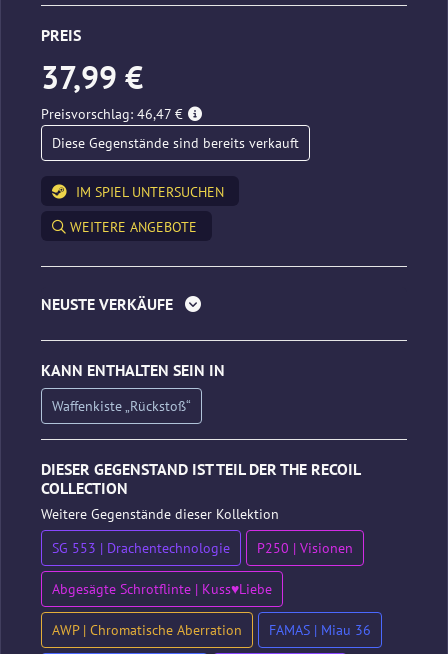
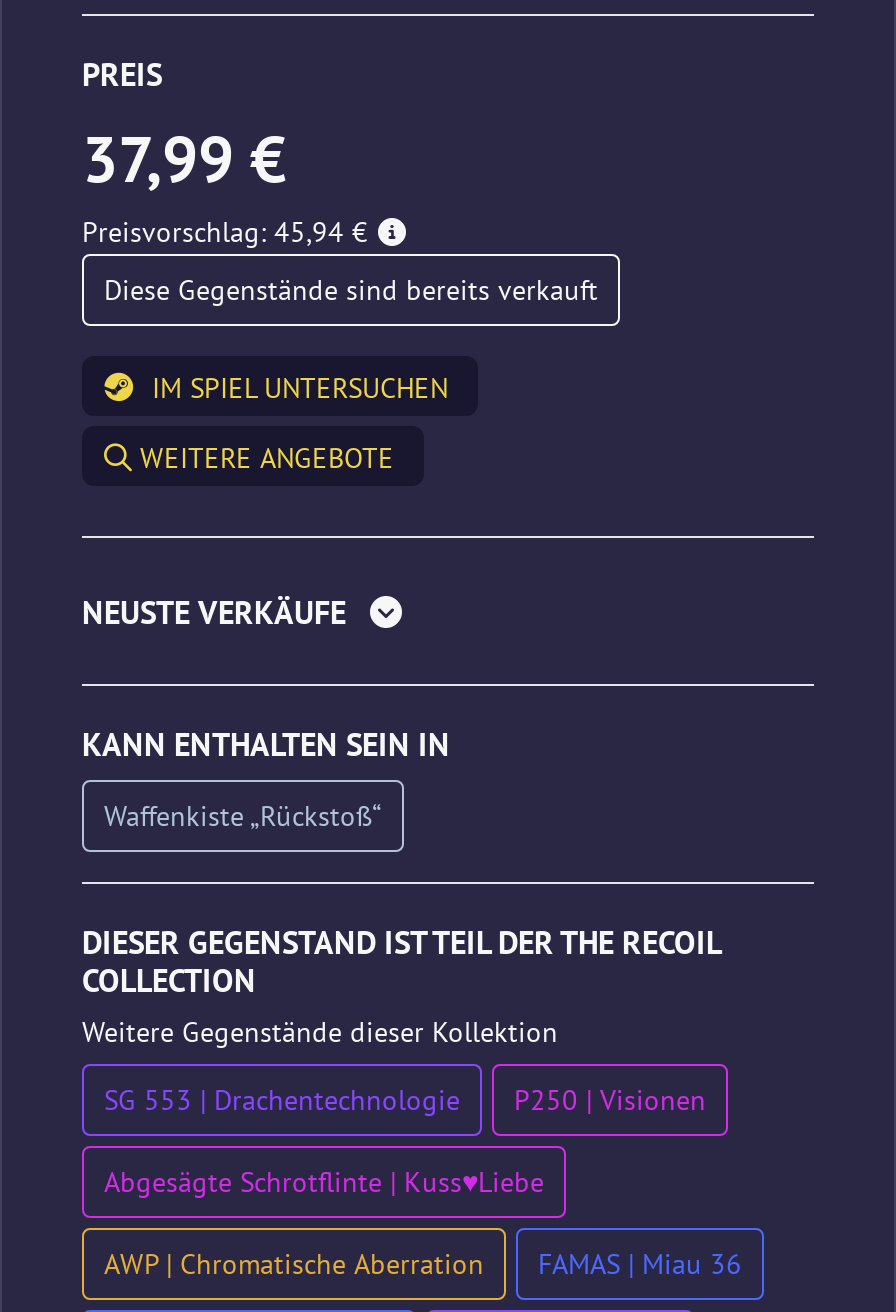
[41,104,183,122] Preisvorschlag: 46,47 € -> [82,213,368,249] Preisvorschlag: 45,94 €

